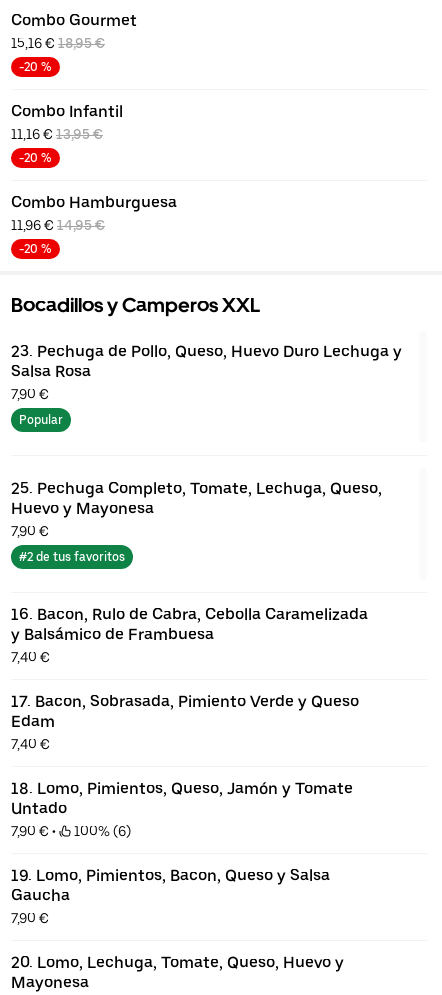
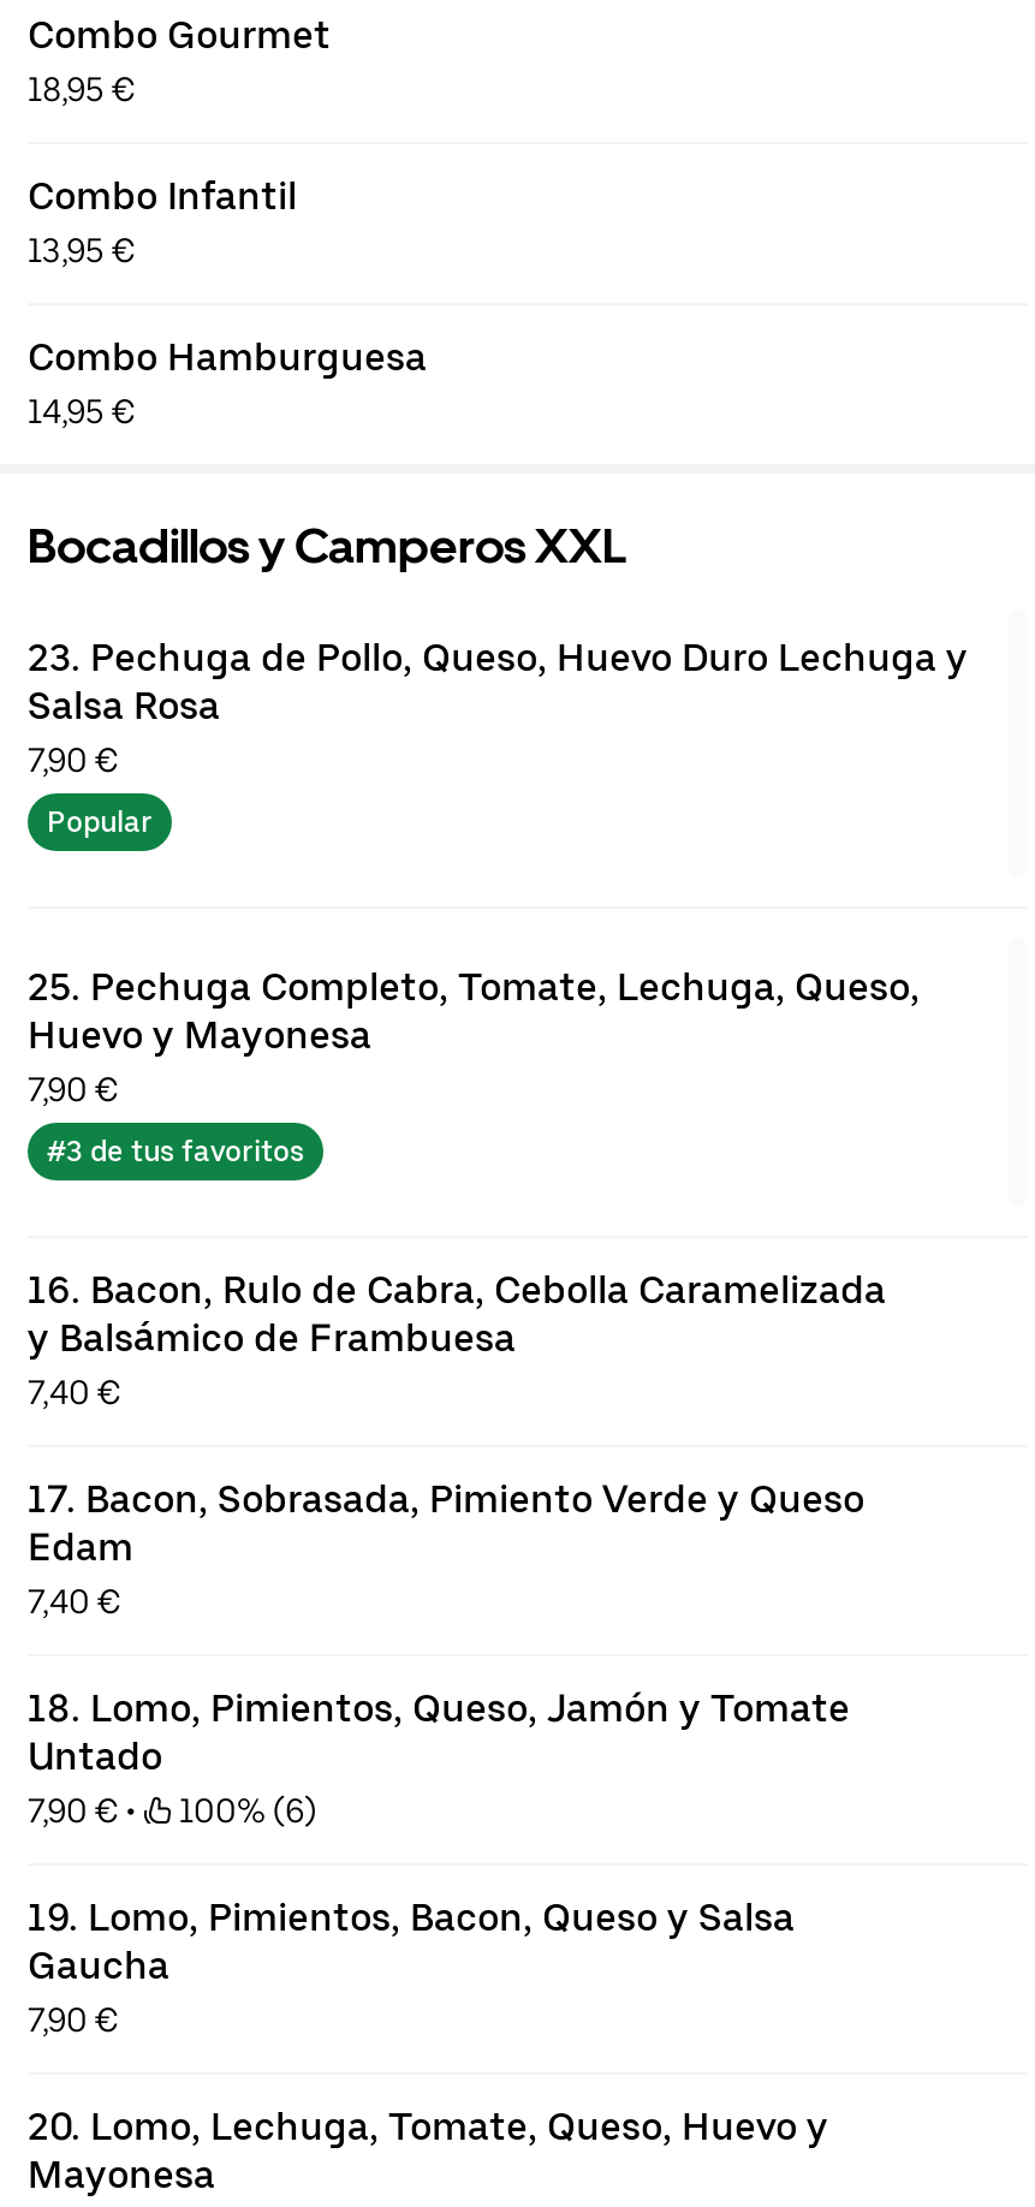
[11,35,105,74] 15,16 €18,95 € | -20 % -> [28,71,136,110] 18,95 €
[11,126,103,165] 11,16 €13,95 € | -20 % -> [28,232,136,271] 13,95 €
[11,217,105,256] 11,96 €14,95 € | -20 % -> [28,393,136,432] 14,95 €
[19,550,125,564] #2 de tus favoritos -> [47,1136,304,1170] #3 de tus favoritos

